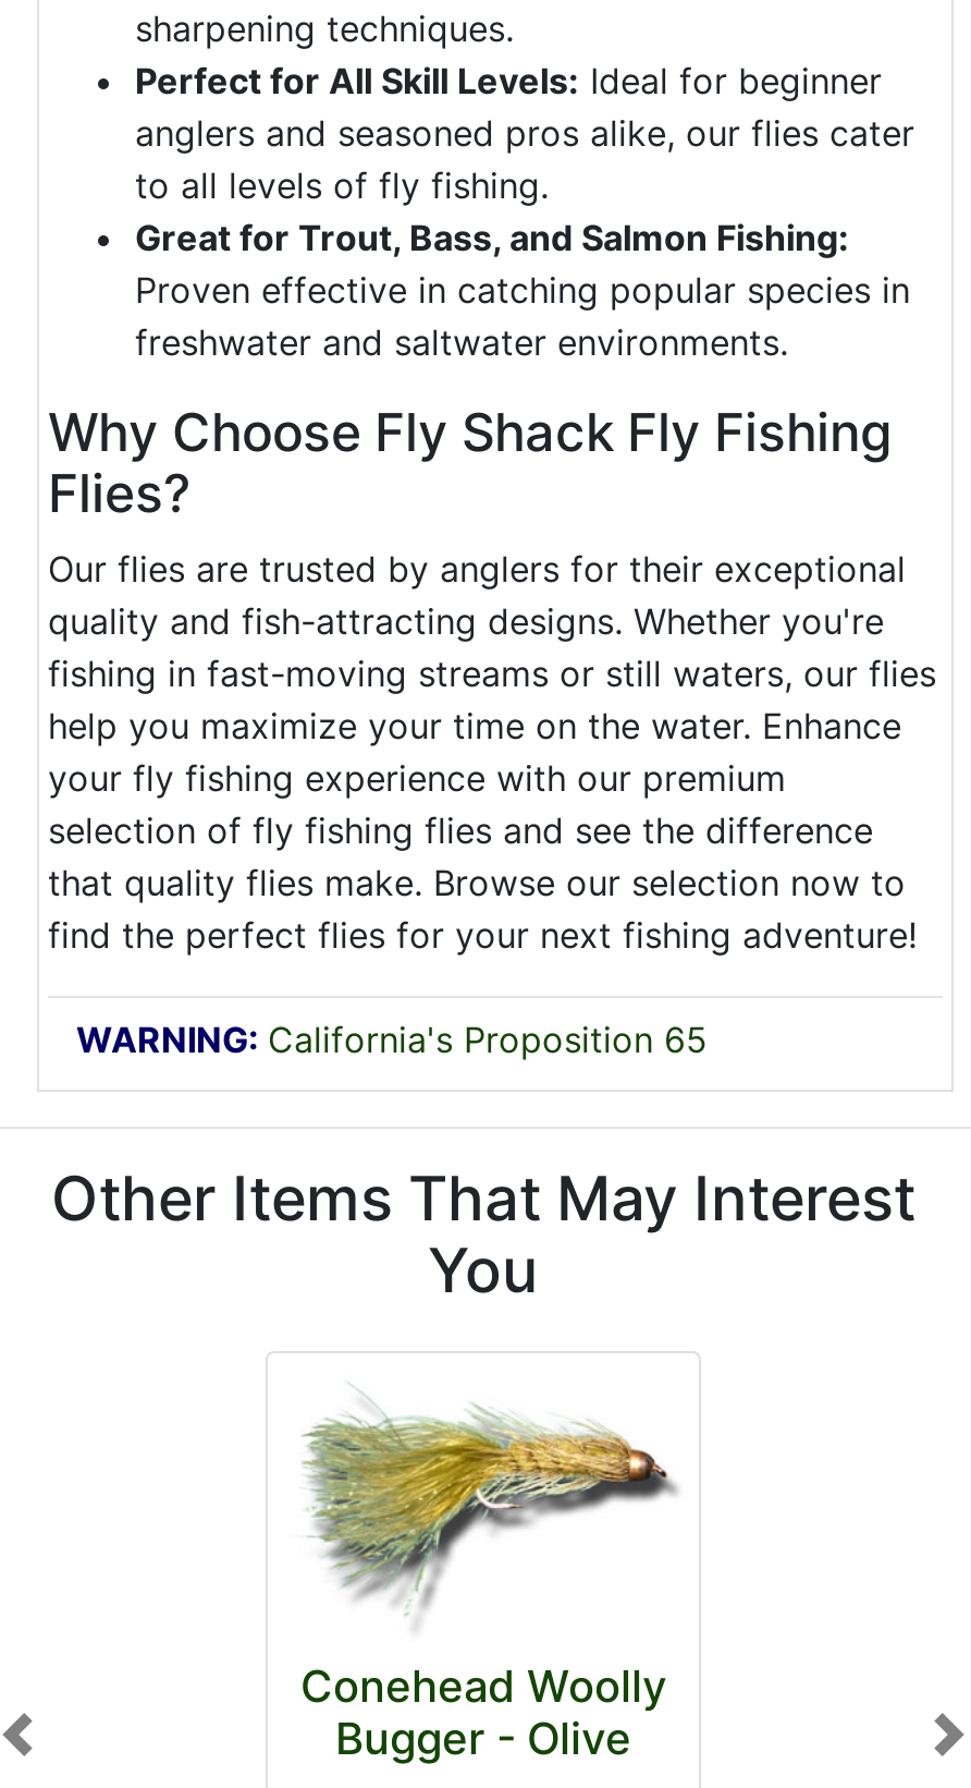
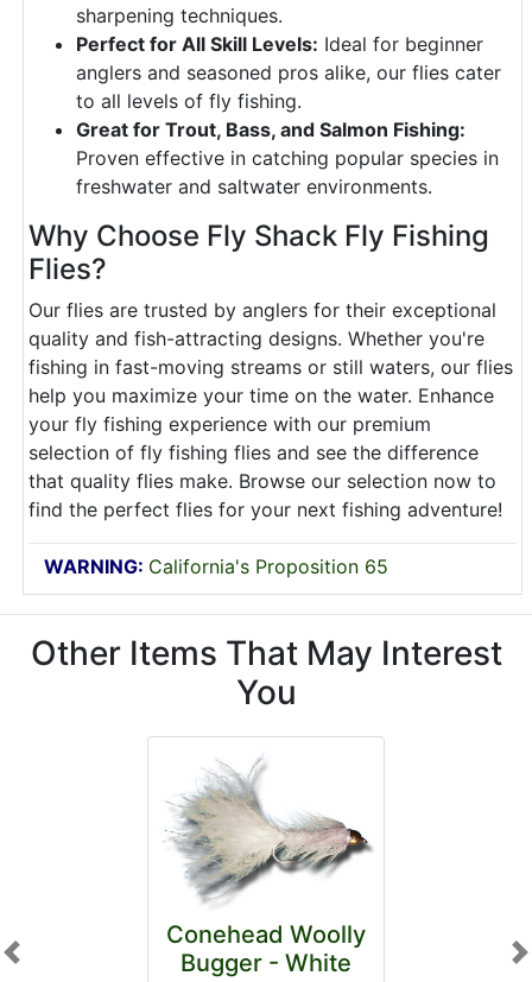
[303,1392,679,1765] [image] | Bugger - Olive -> [164,756,373,977] [image] | Bugger - White

